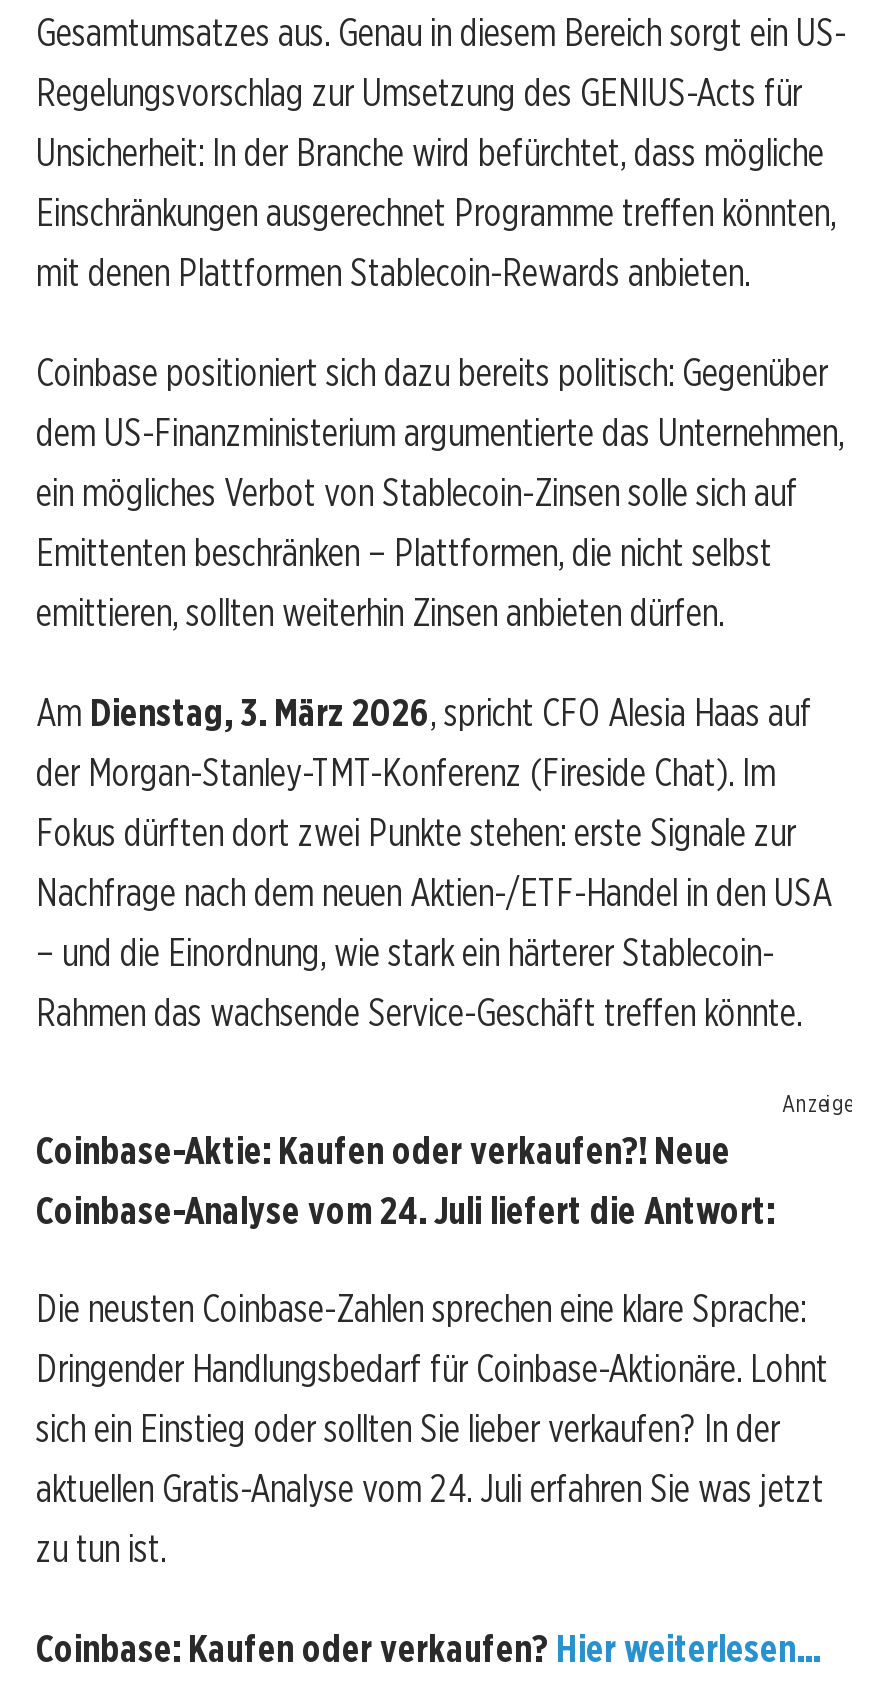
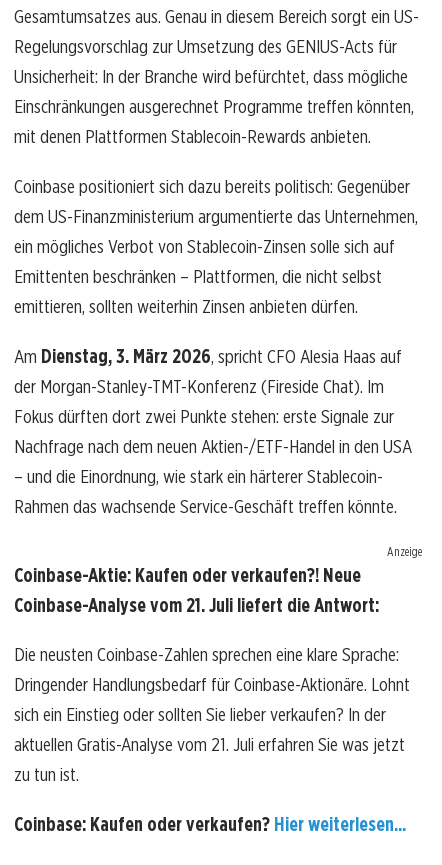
[36,1189,774,1235] Coinbase-Analyse vom 24. Juli liefert die Antwort: -> [14,594,379,617] Coinbase-Analyse vom 21. Juli liefert die Antwort:
[36,1467,824,1513] aktuellen Gratis-Analyse vom 24. Juli erfahren Sie was jetzt -> [14,733,405,756] aktuellen Gratis-Analyse vom 21. Juli erfahren Sie was jetzt

